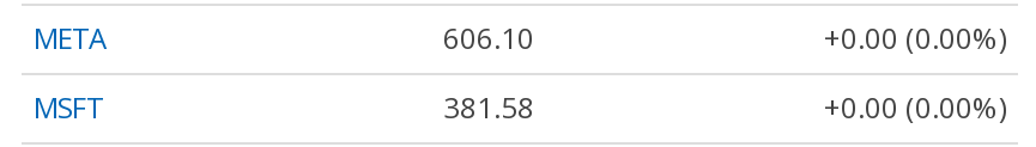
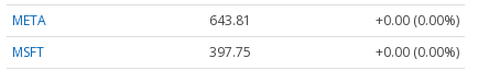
[443,17,534,57] 606.10 -> [209,10,251,29] 643.81
[443,86,534,127] 381.58 -> [209,42,251,61] 397.75

